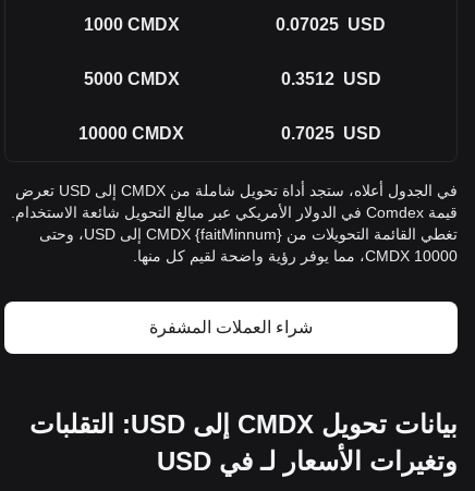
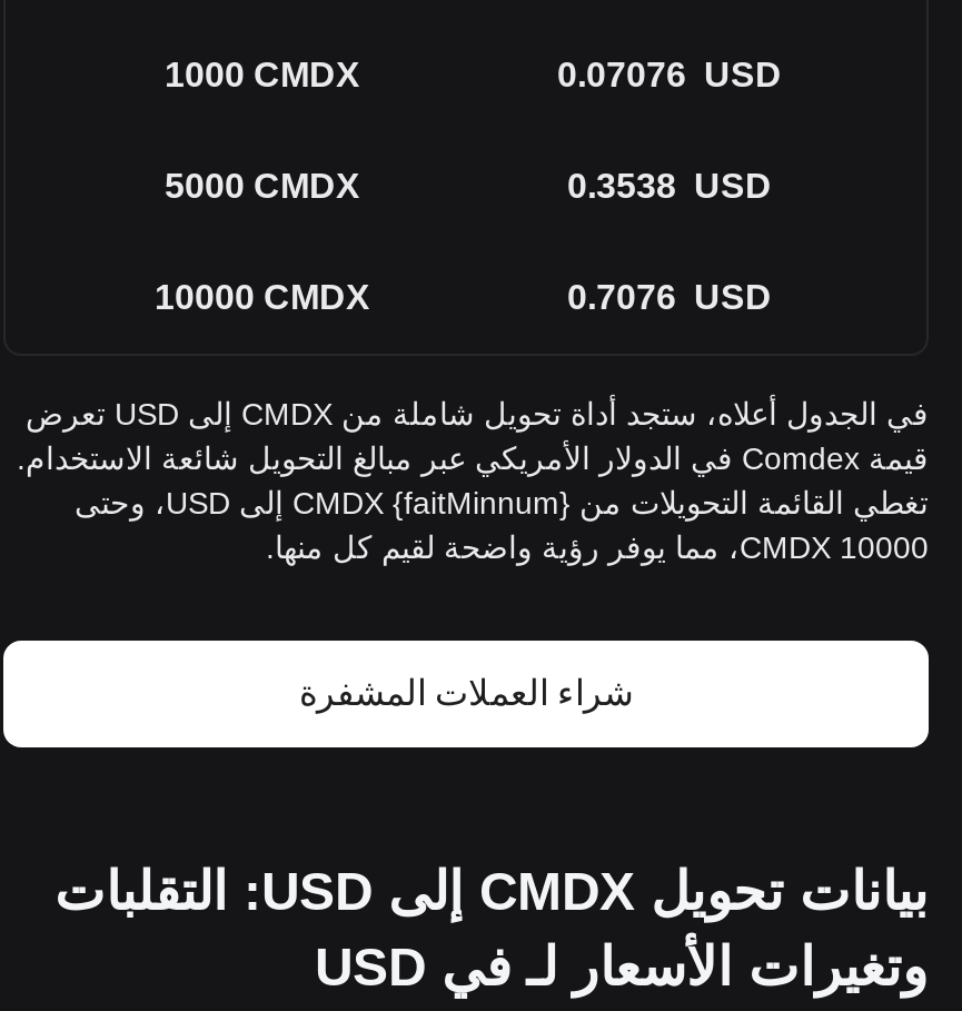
[276,15,386,34] 0.07025 USD -> [557,56,782,93] 0.07076 USD
[281,70,381,88] 0.3512 USD -> [567,167,772,205] 0.3538 USD
[281,124,381,143] 0.7025 USD -> [567,278,772,316] 0.7076 USD

